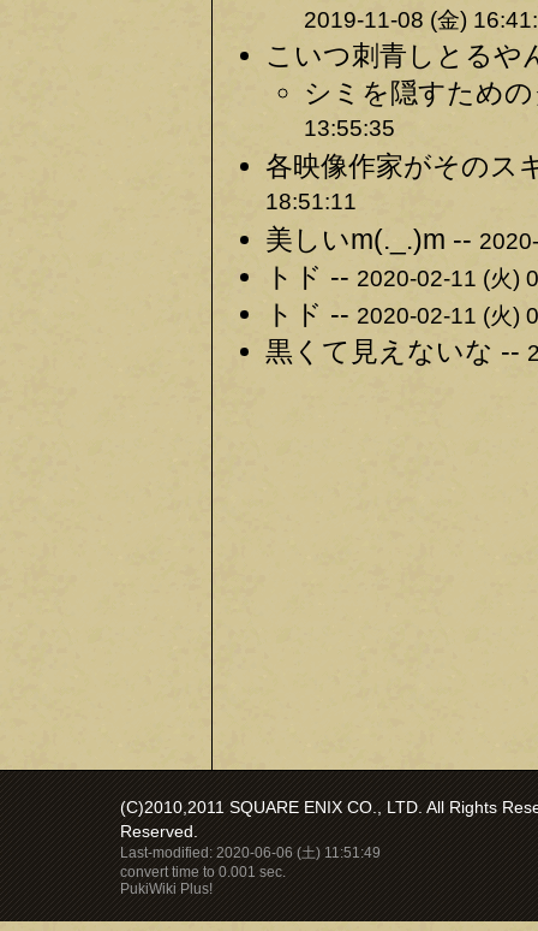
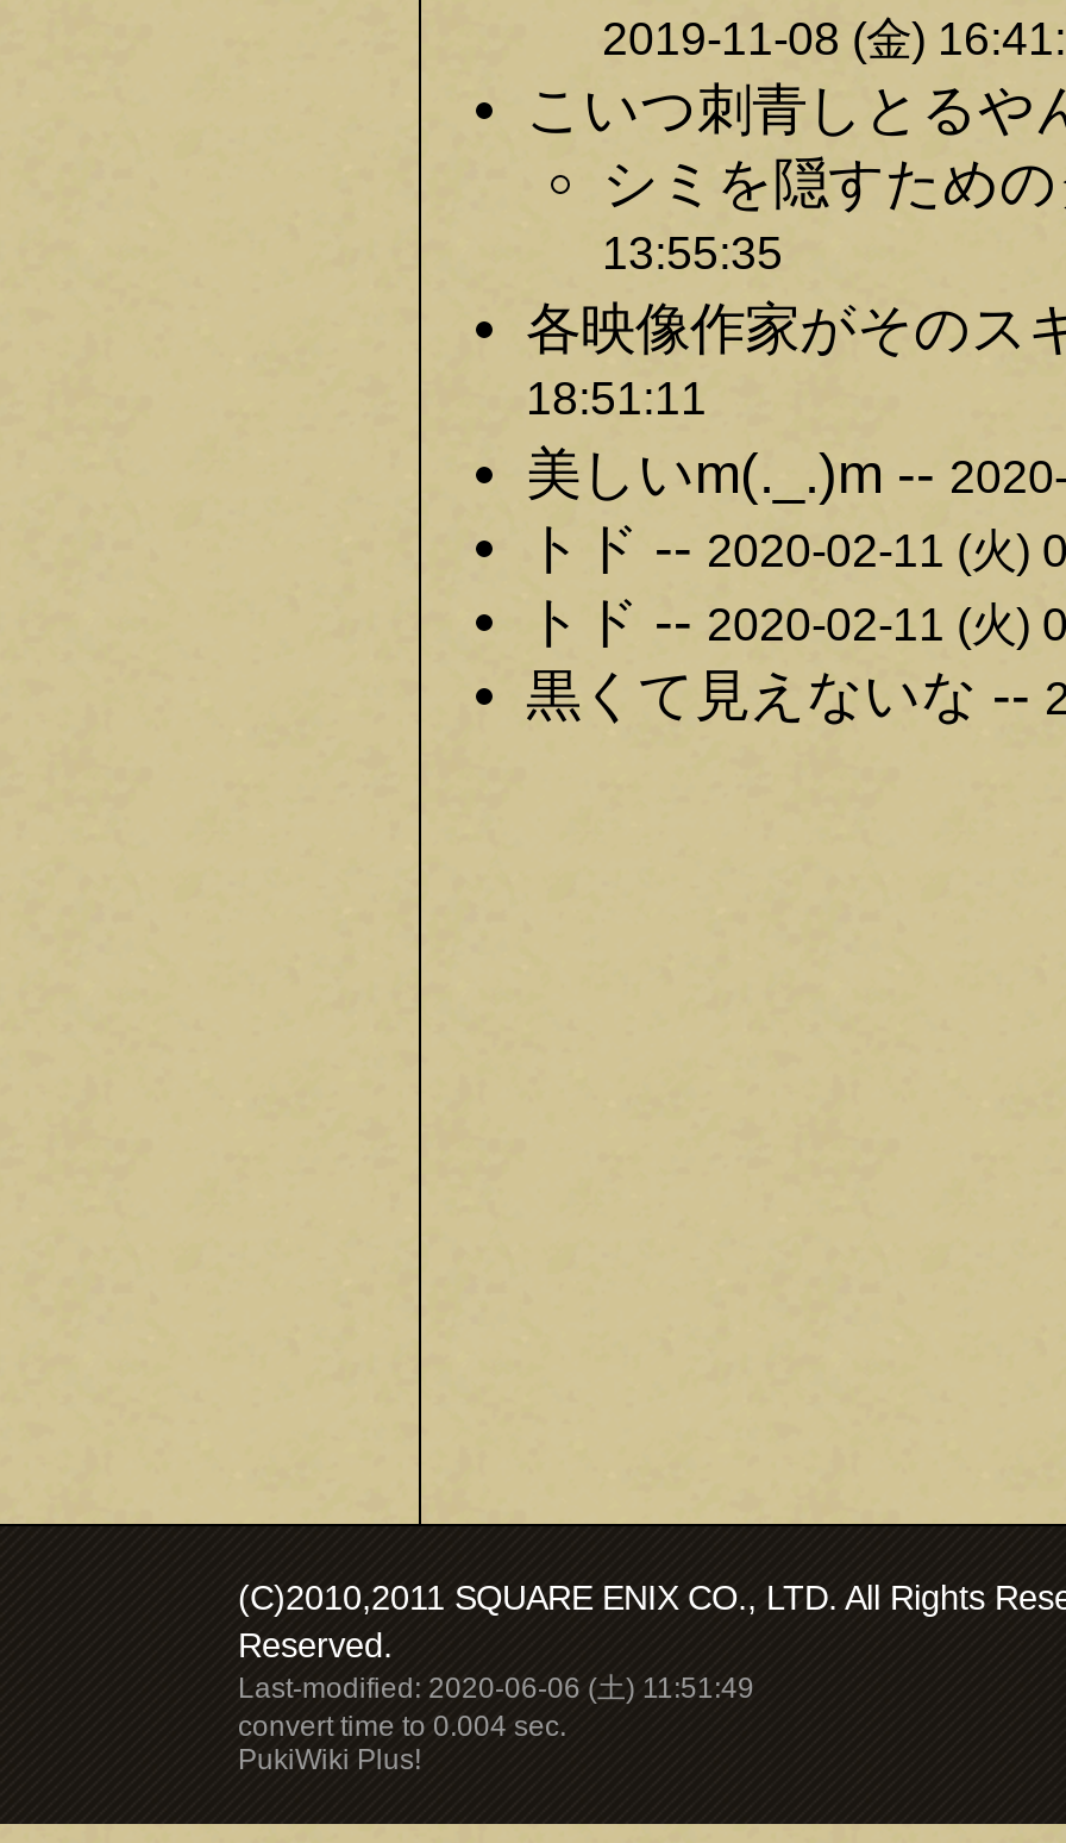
[120,864,286,880] convert time to 0.001 sec. -> [238,1710,566,1743] convert time to 0.004 sec.

